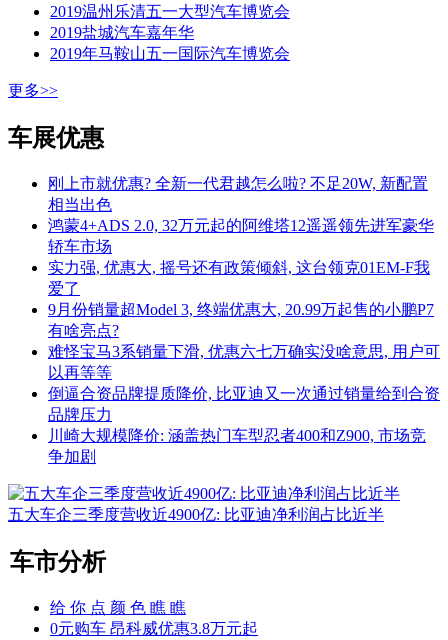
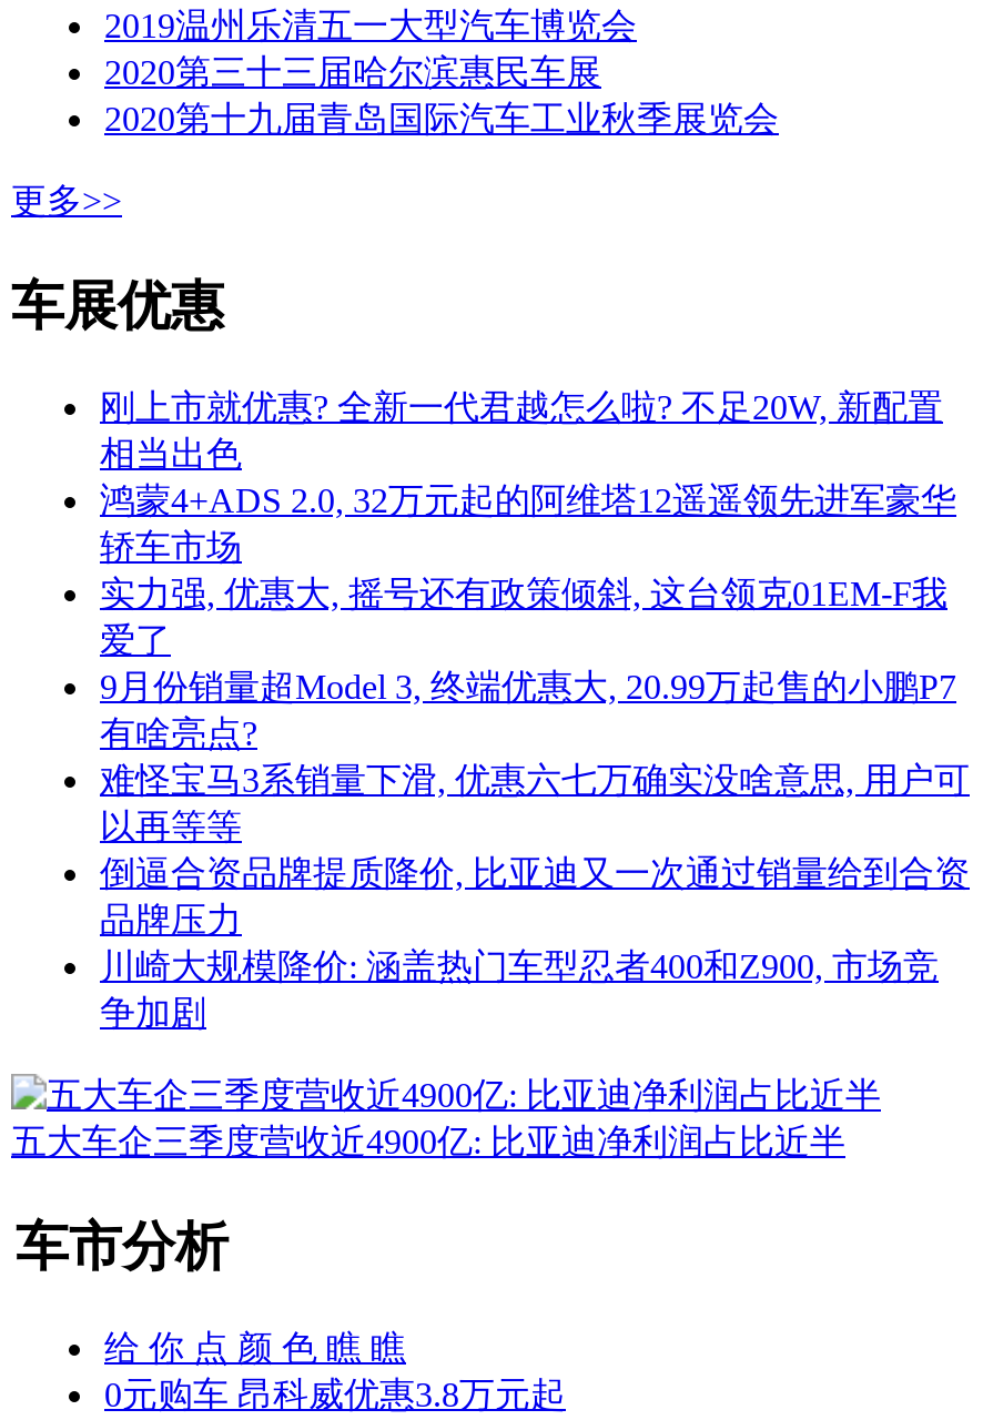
[50,24,290,62] 2019盐城汽车嘉年华 | 2019年马鞍山五一国际汽车博览会 -> [104,53,779,138] 2020第三十三届哈尔滨惠民车展 | 2020第十九届青岛国际汽车工业秋季展览会

